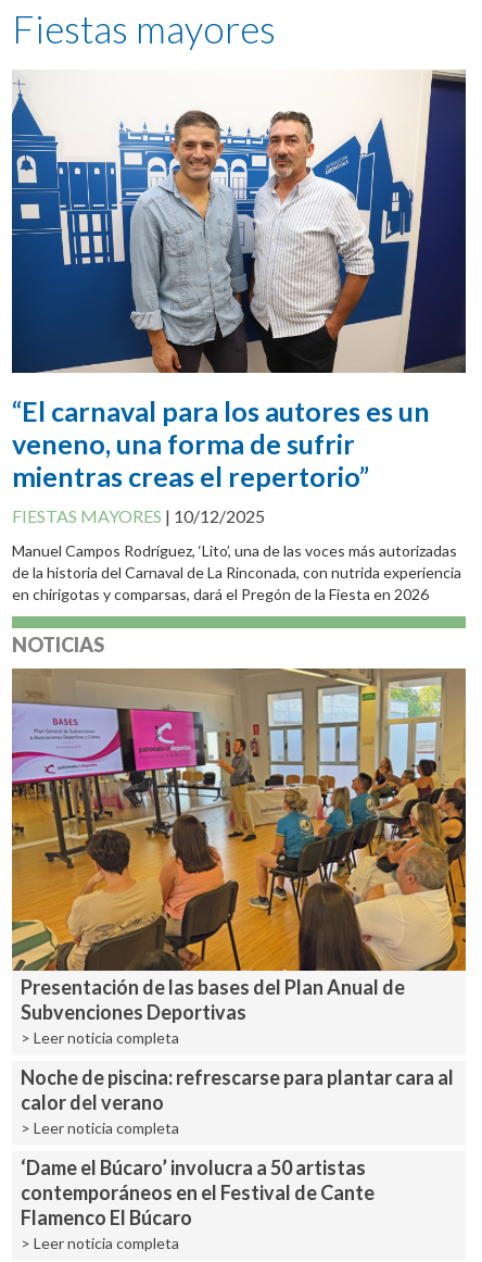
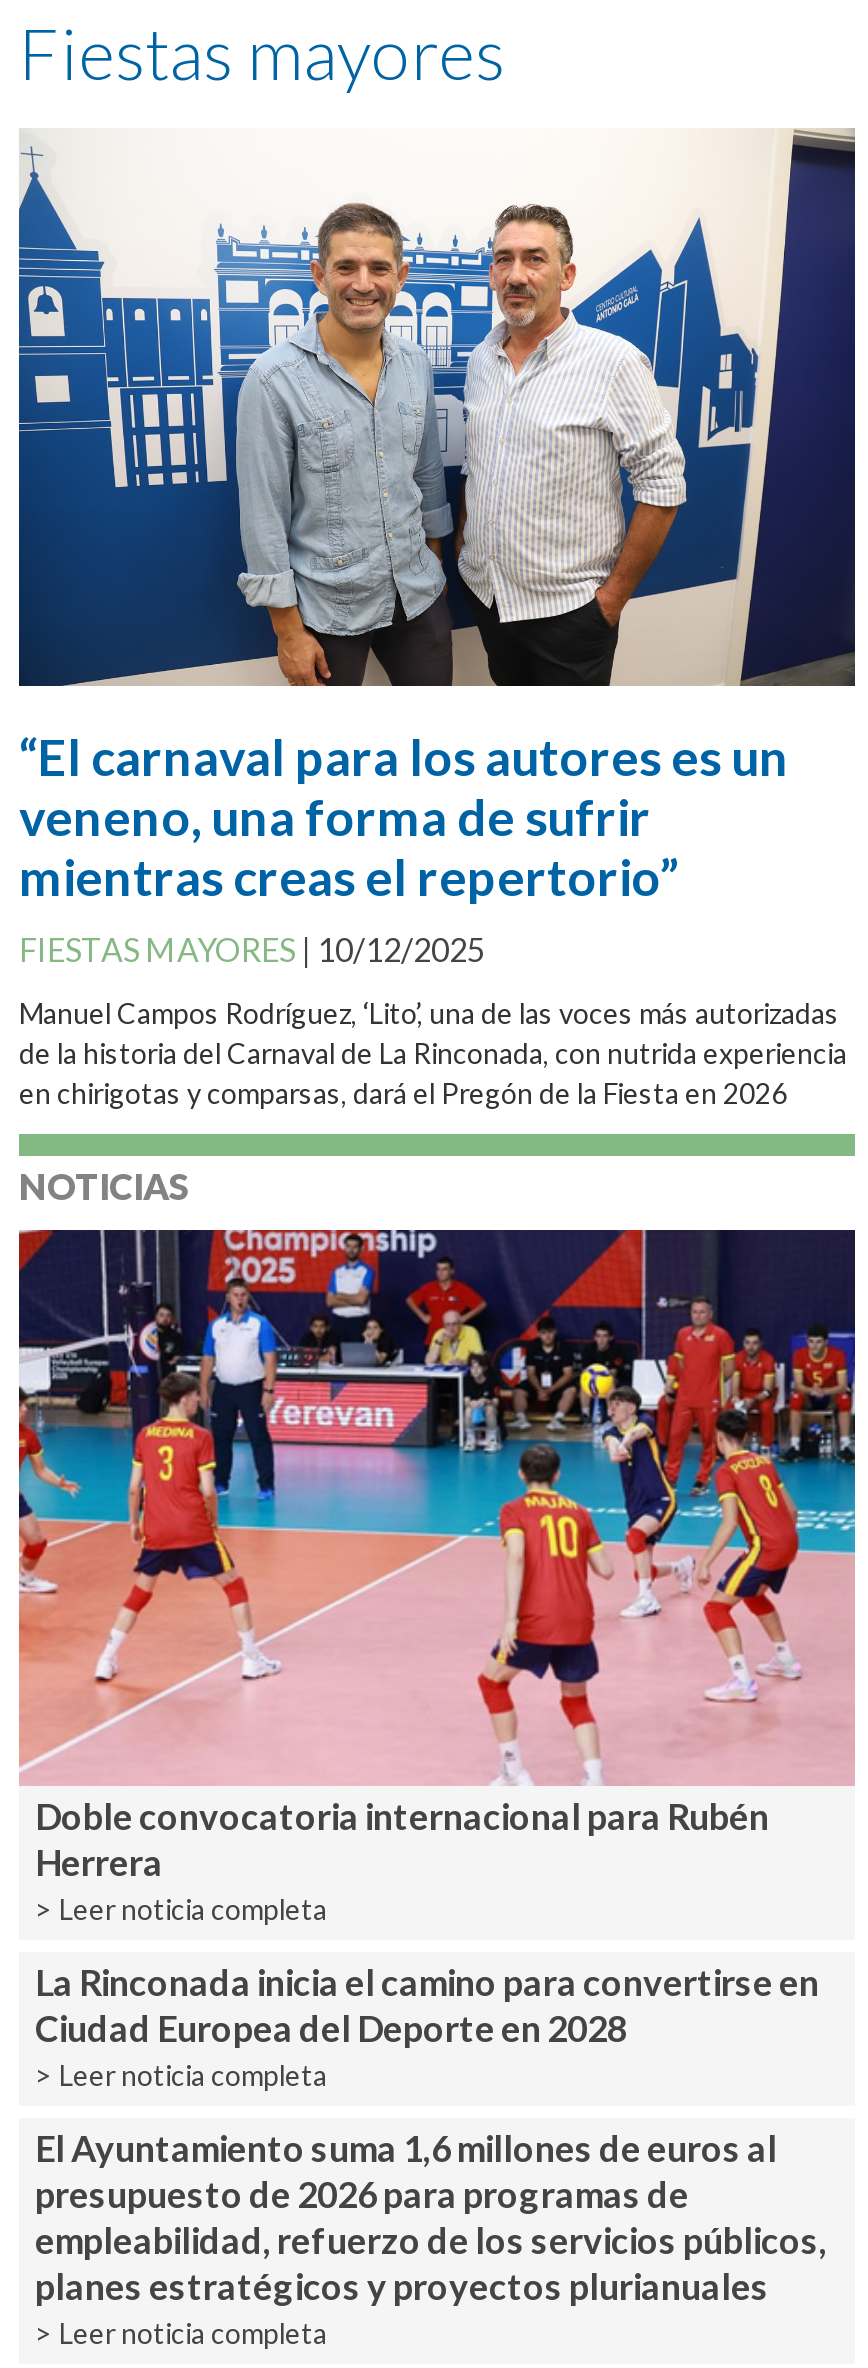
[11,667,467,1024] [image] | Presentación de las bases del Plan Anual de | Subvenciones Deportivas -> [17,1228,857,1885] [image] | Doble convocatoria internacional para Rubén | Herrera
[21,1066,454,1114] Noche de piscina: refrescarse para plantar cara al | calor del verano -> [35,1961,819,2051] La Rinconada inicia el camino para convertirse en | Ciudad Europea del Deporte en 2028
[21,1156,375,1230] ‘Dame el Búcaro’ involucra a 50 artistas | contemporáneos en el Festival de Cante | Flamenco El Búcaro -> [35,2127,827,2309] El Ayuntamiento suma 1,6 millones de euros al | presupuesto de 2026 para programas de | empleabilidad, refuerzo de los servicios públicos, | planes estratégicos y proyectos plurianuales

